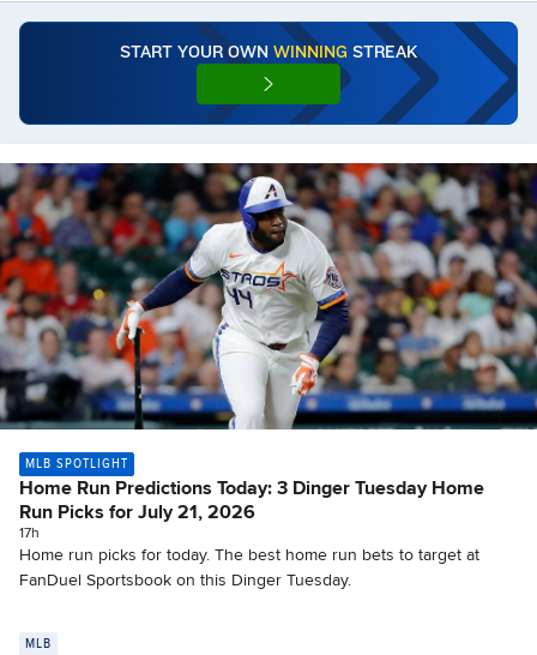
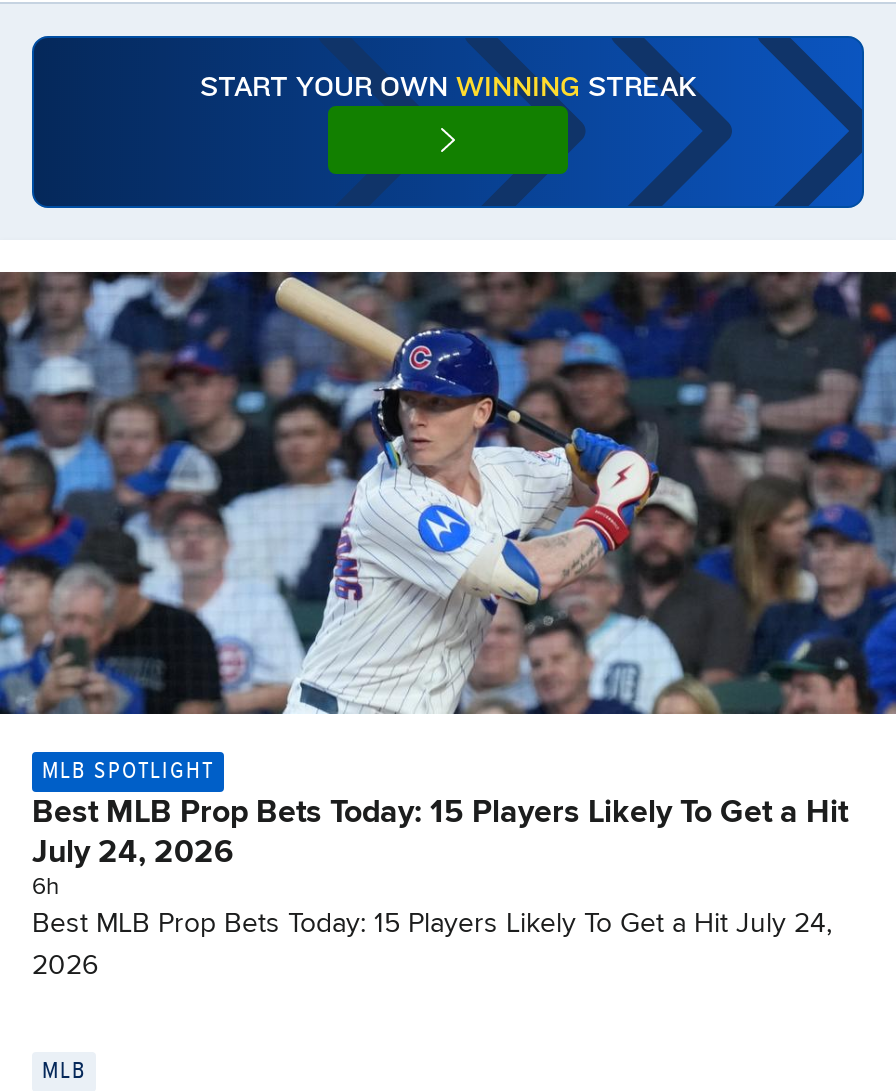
[4,162,533,431] [image] -> [6,270,890,716] [image]
[19,480,484,564] Home Run Predictions Today: 3 Dinger Tuesday Home | Run Picks for July 21, 2026 | 17h | Home run picks for today. The best home run bets to target at -> [32,798,848,938] Best MLB Prop Bets Today: 15 Players Likely To Get a Hit | July 24, 2026 | 6h | Best MLB Prop Bets Today: 15 Players Likely To Get a Hit July 24,
[19,572,351,589] FanDuel Sportsbook on this Dinger Tuesday. -> [32,952,98,980] 2026

